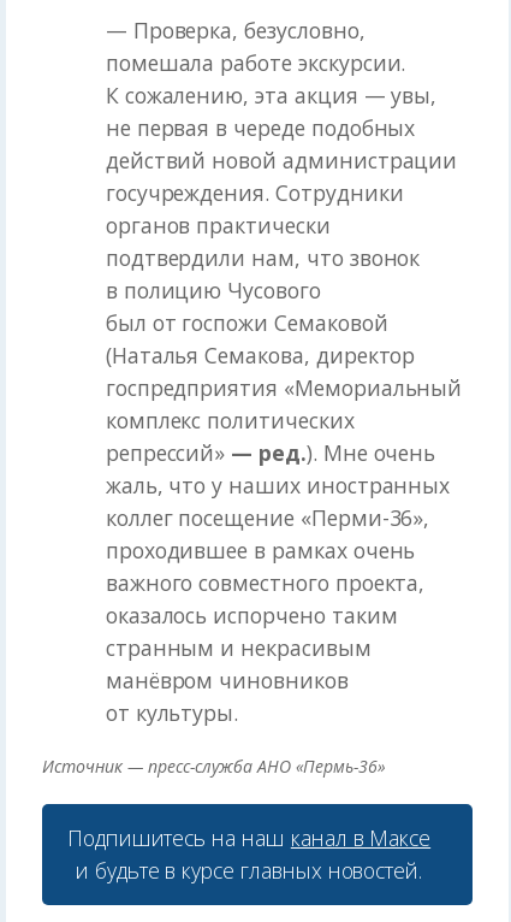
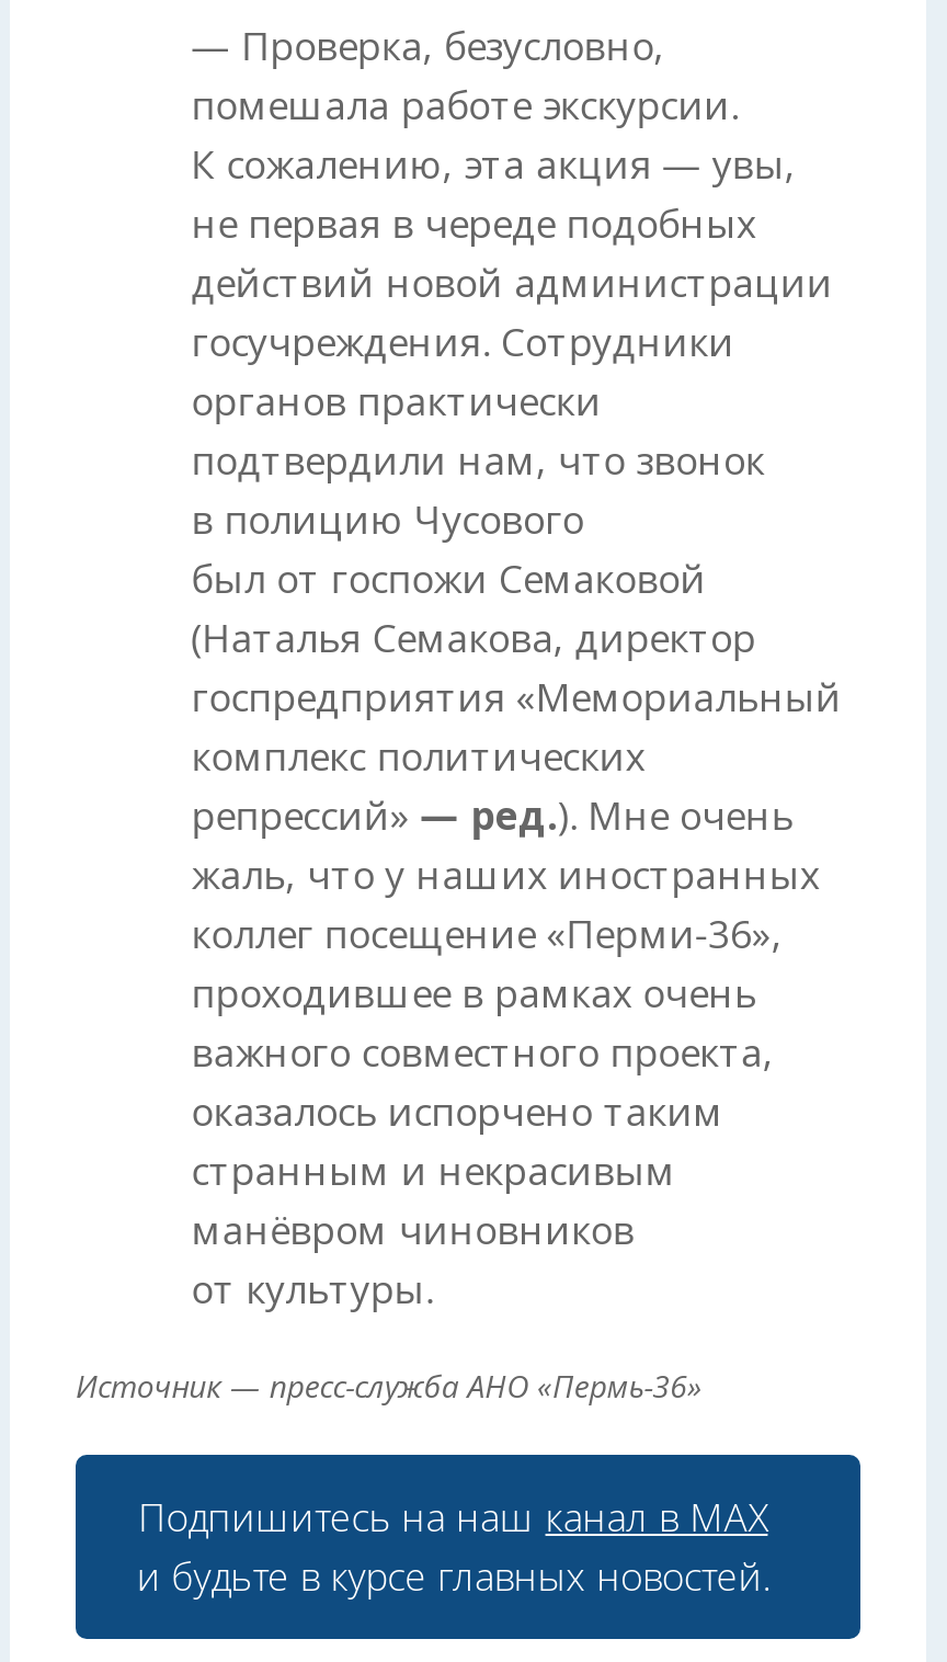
[67,823,431,852] Подпишитесь на наш канал в Максе -> [138,1490,768,1543] Подпишитесь на наш канал в МАХ

